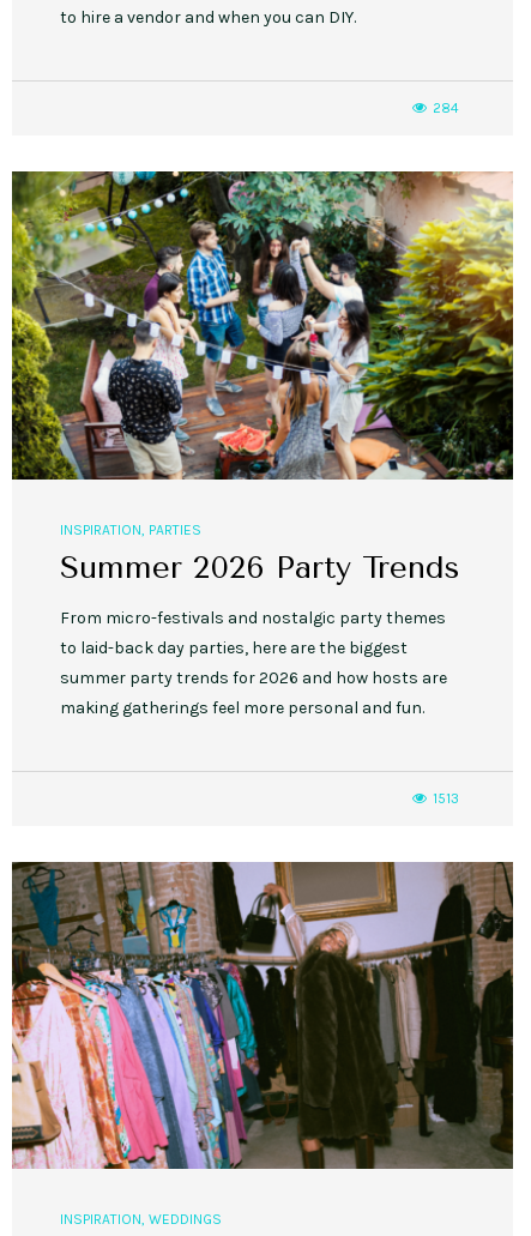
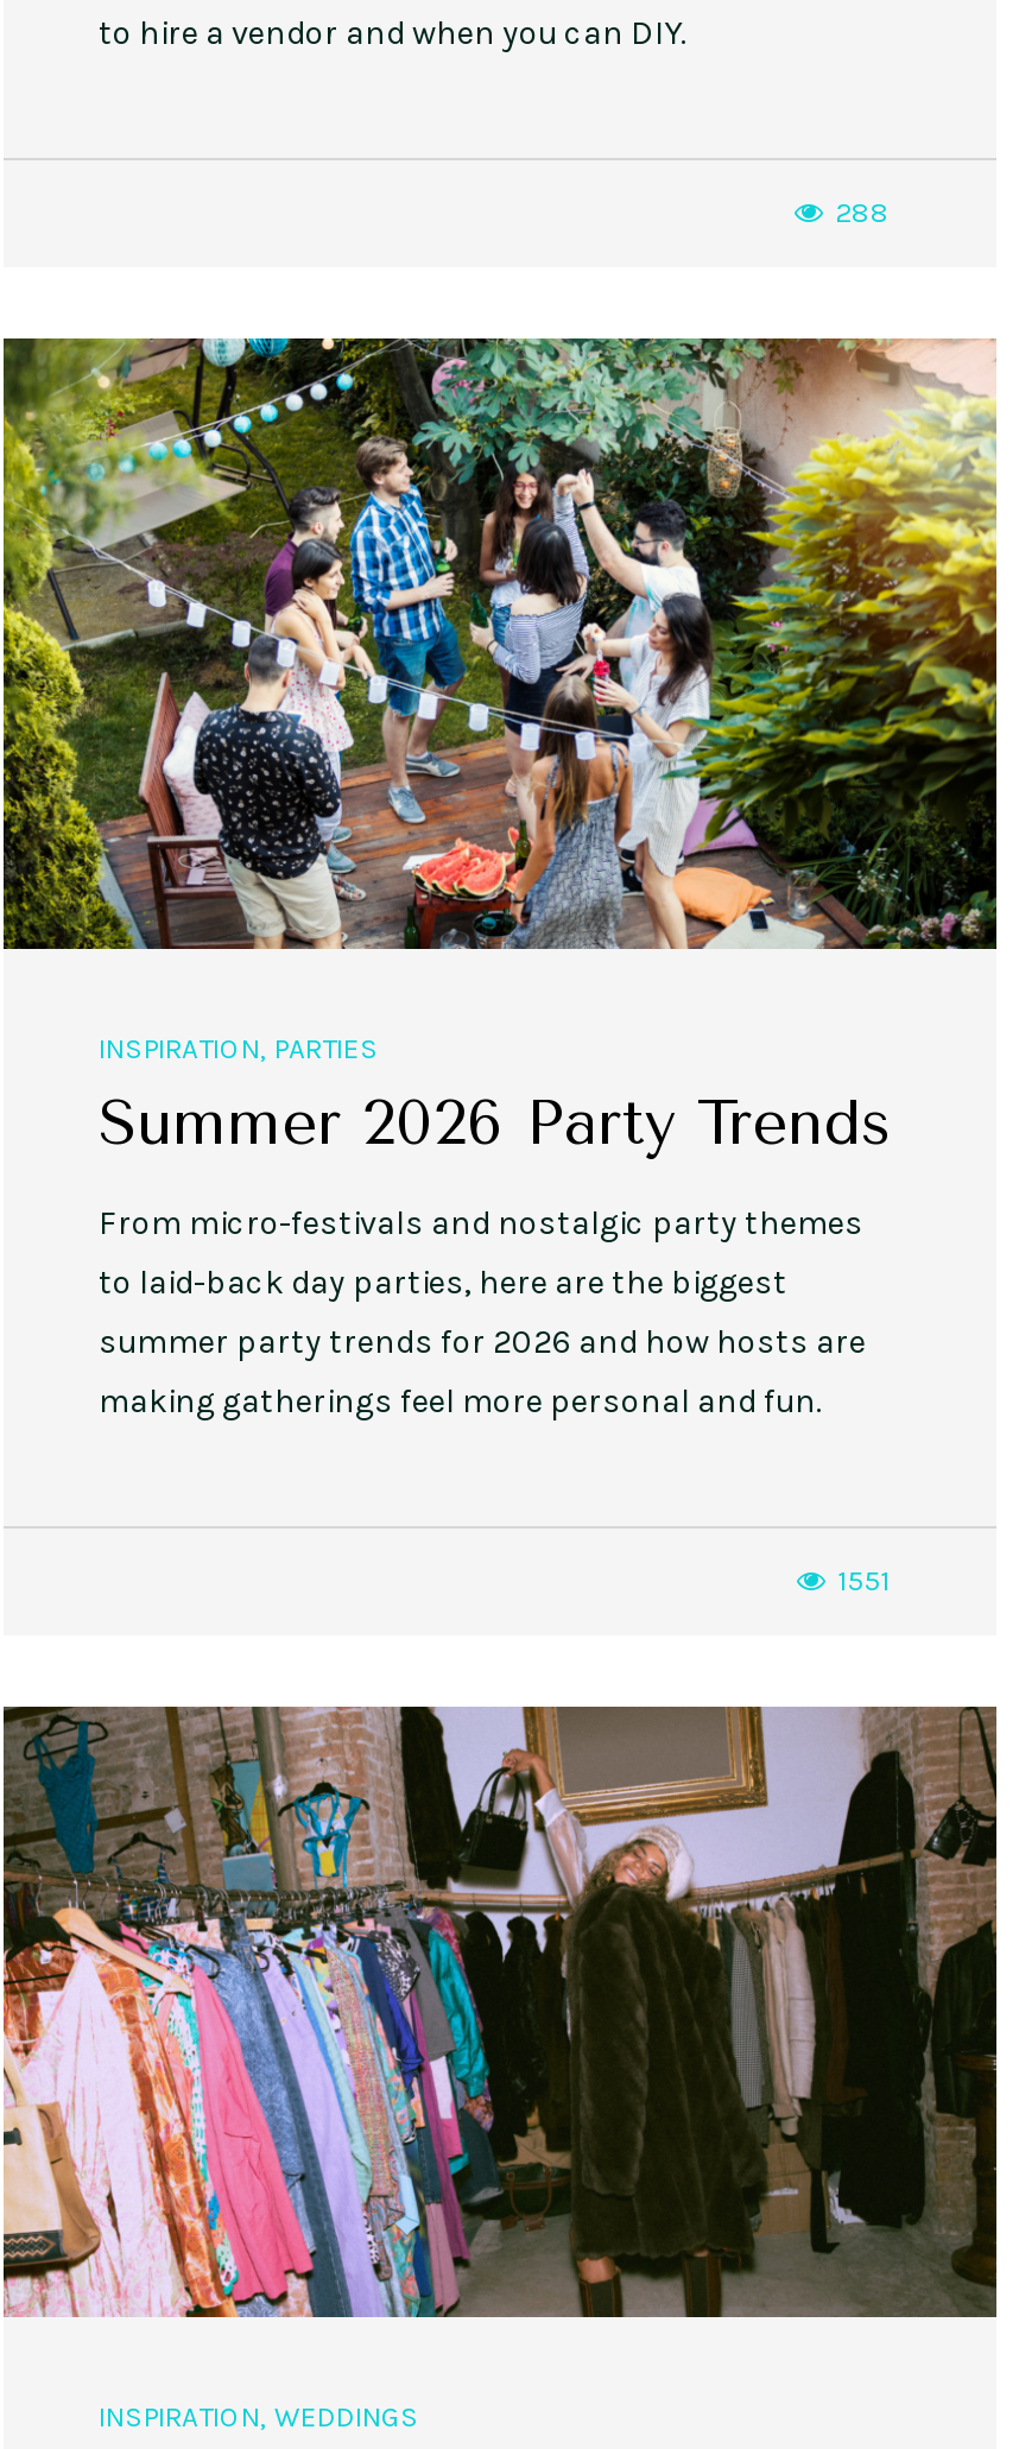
[433,100,459,117] 284 -> [835,196,890,230] 288
[433,790,459,807] 1513 -> [837,1564,890,1597] 1551

